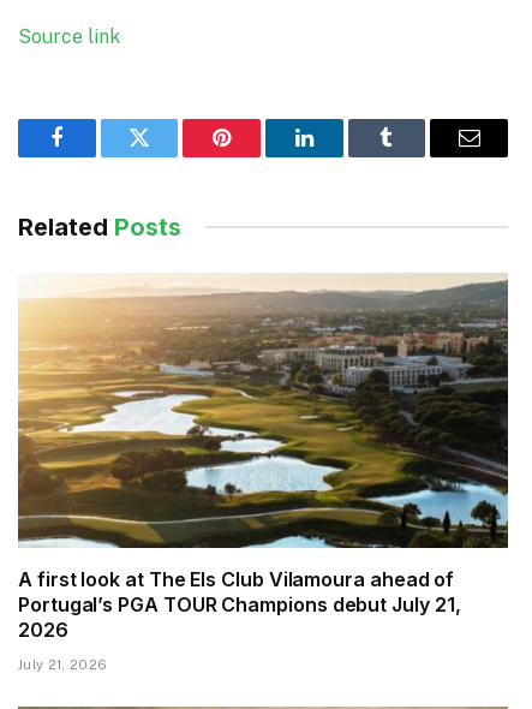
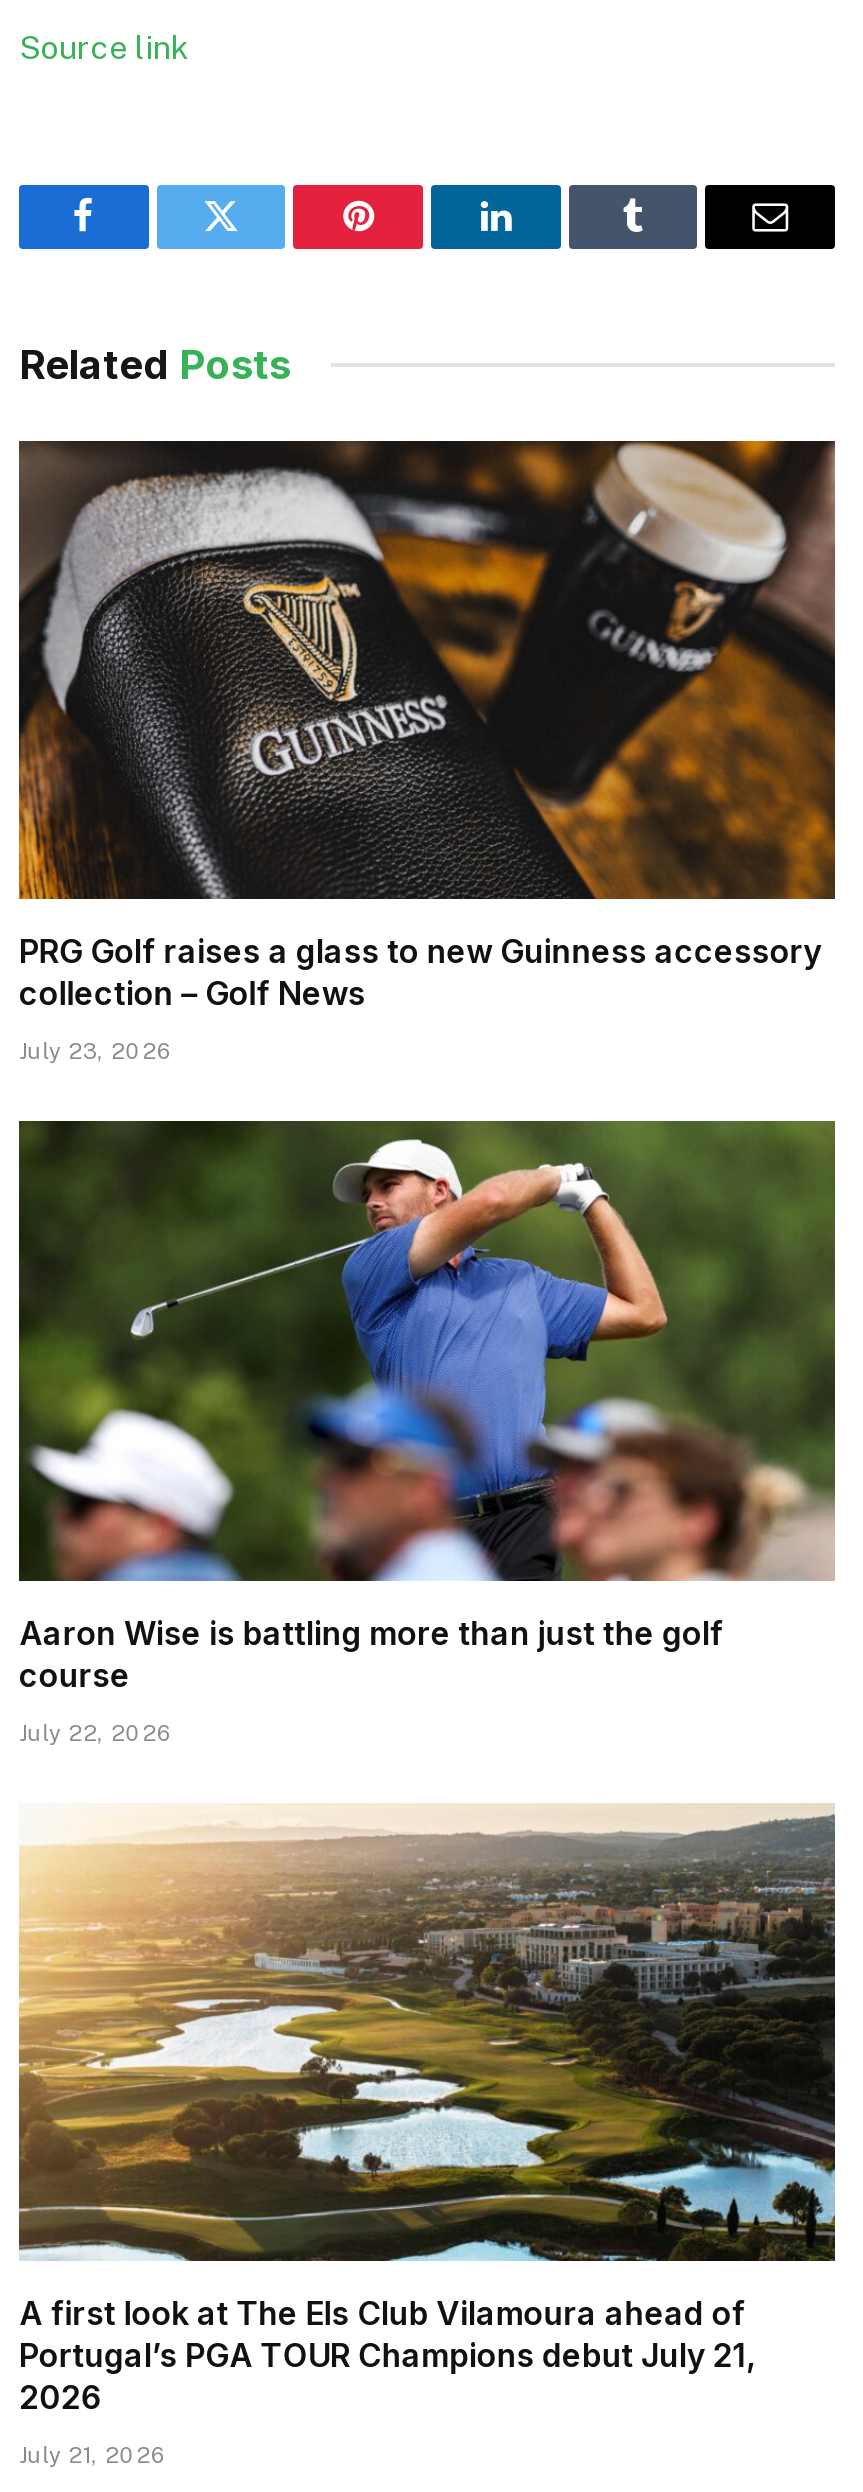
none -> [17,439,837,1064] [image] | PRG Golf raises a glass to new Guinness accessory | collection – Golf News | July 23, 2026
none -> [17,1119,837,1745] [image] | Aaron Wise is battling more than just the golf | course | July 22, 2026

